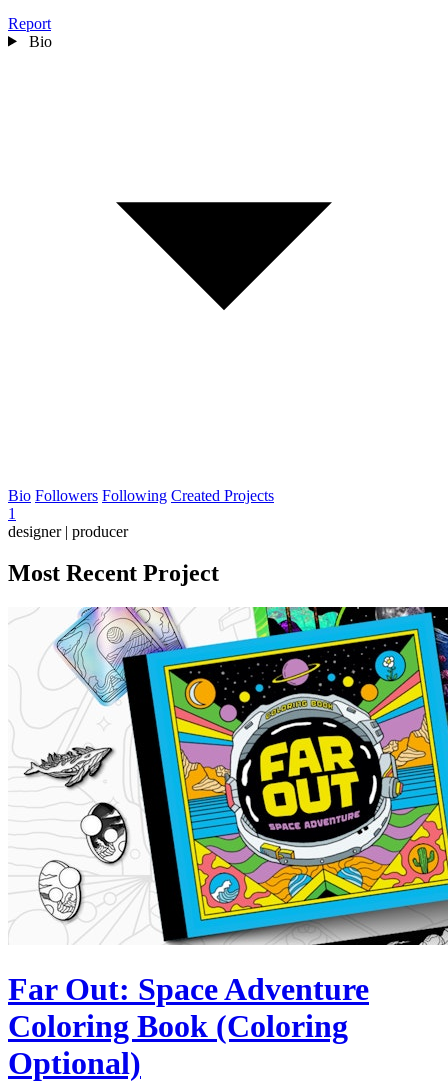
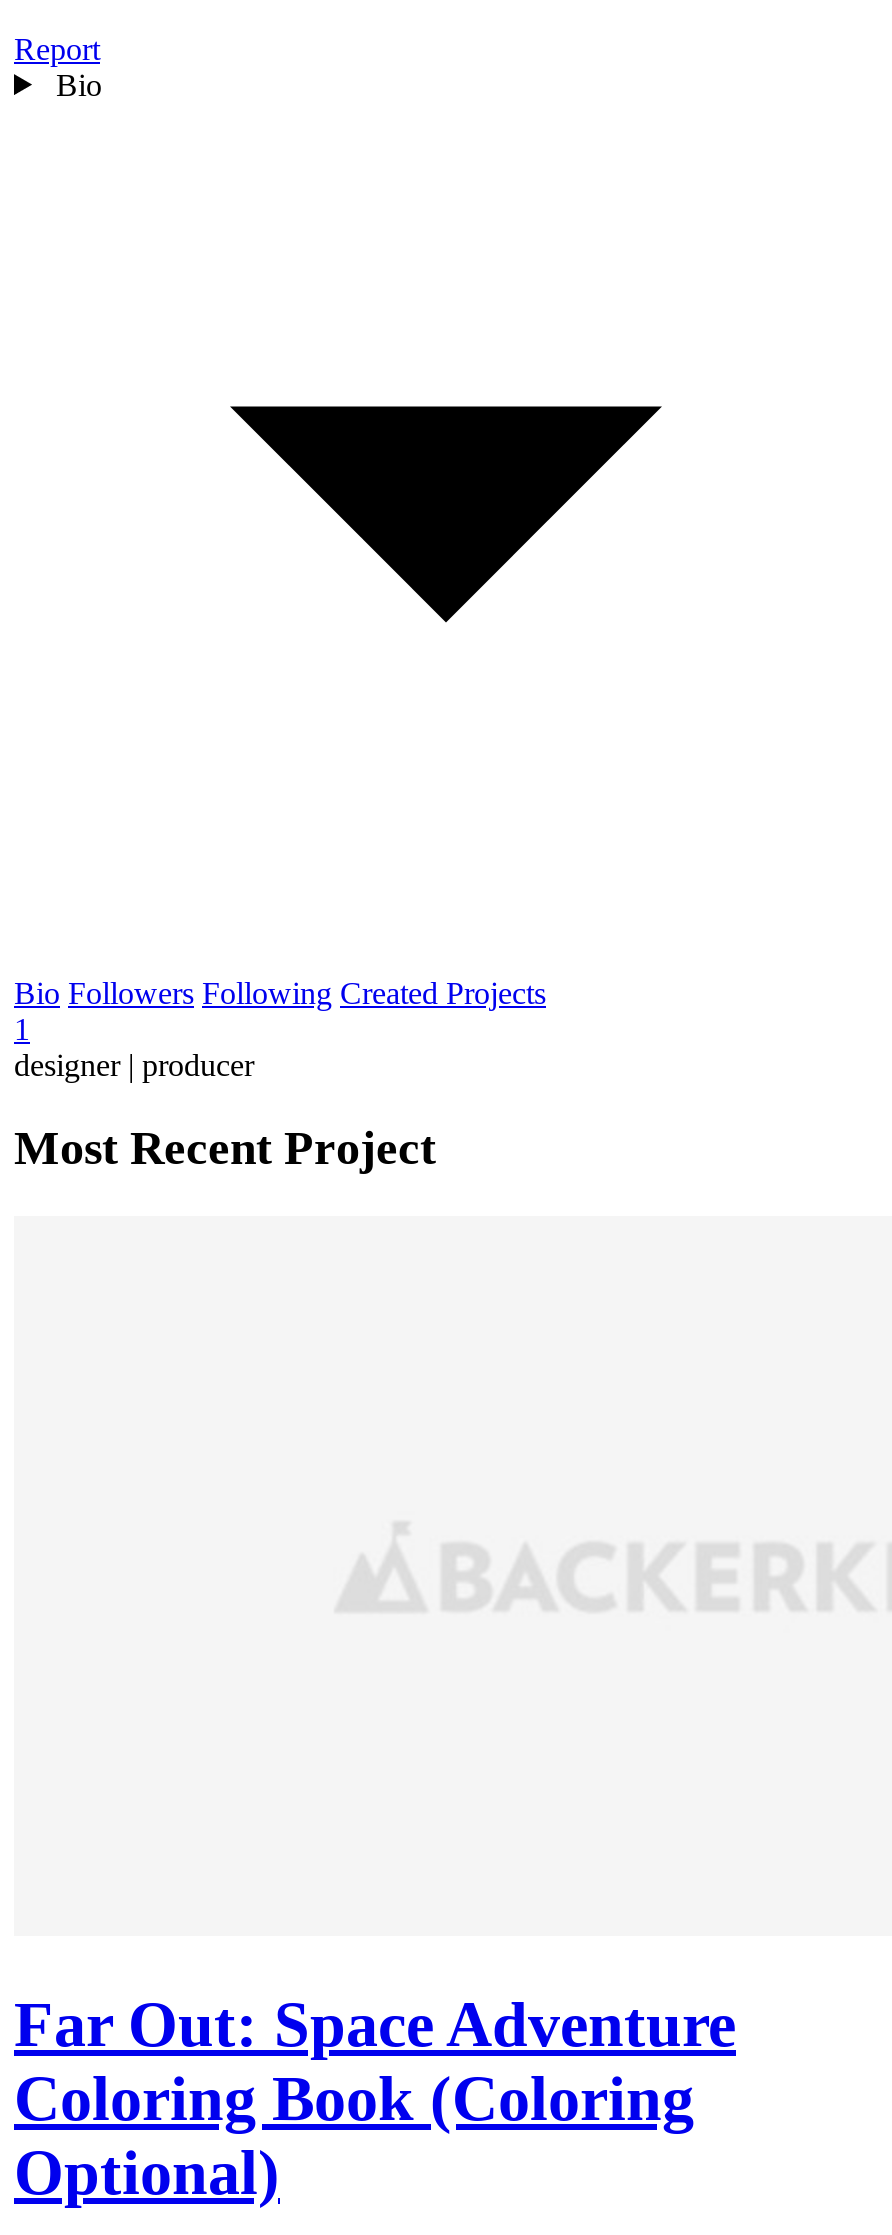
[23,606,445,946] [image] -> none

